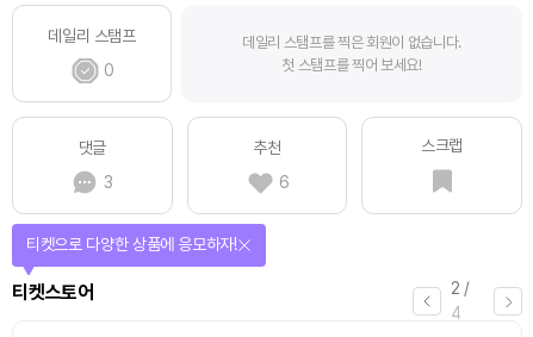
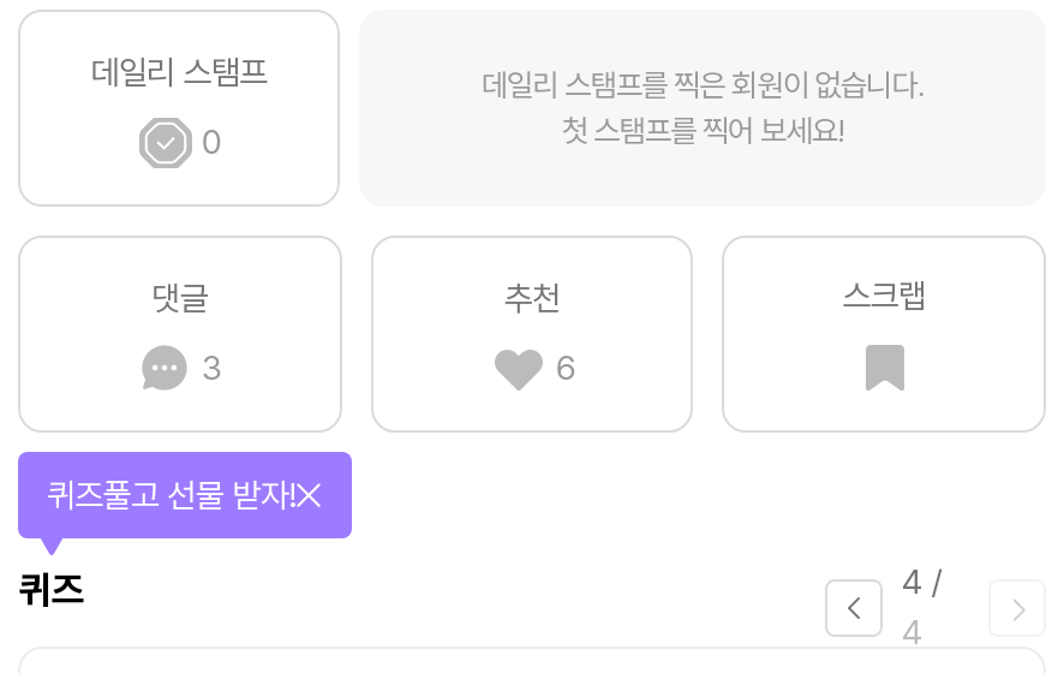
[26,235,237,254] 티켓으로 다양한 상품에 응모하자! -> [47,475,295,513] 퀴즈풀고 선물 받자!
[12,281,94,303] 티켓스토어 -> [18,567,84,613] 퀴즈
[451,278,470,297] 2 / -> [902,563,943,601] 4 /

